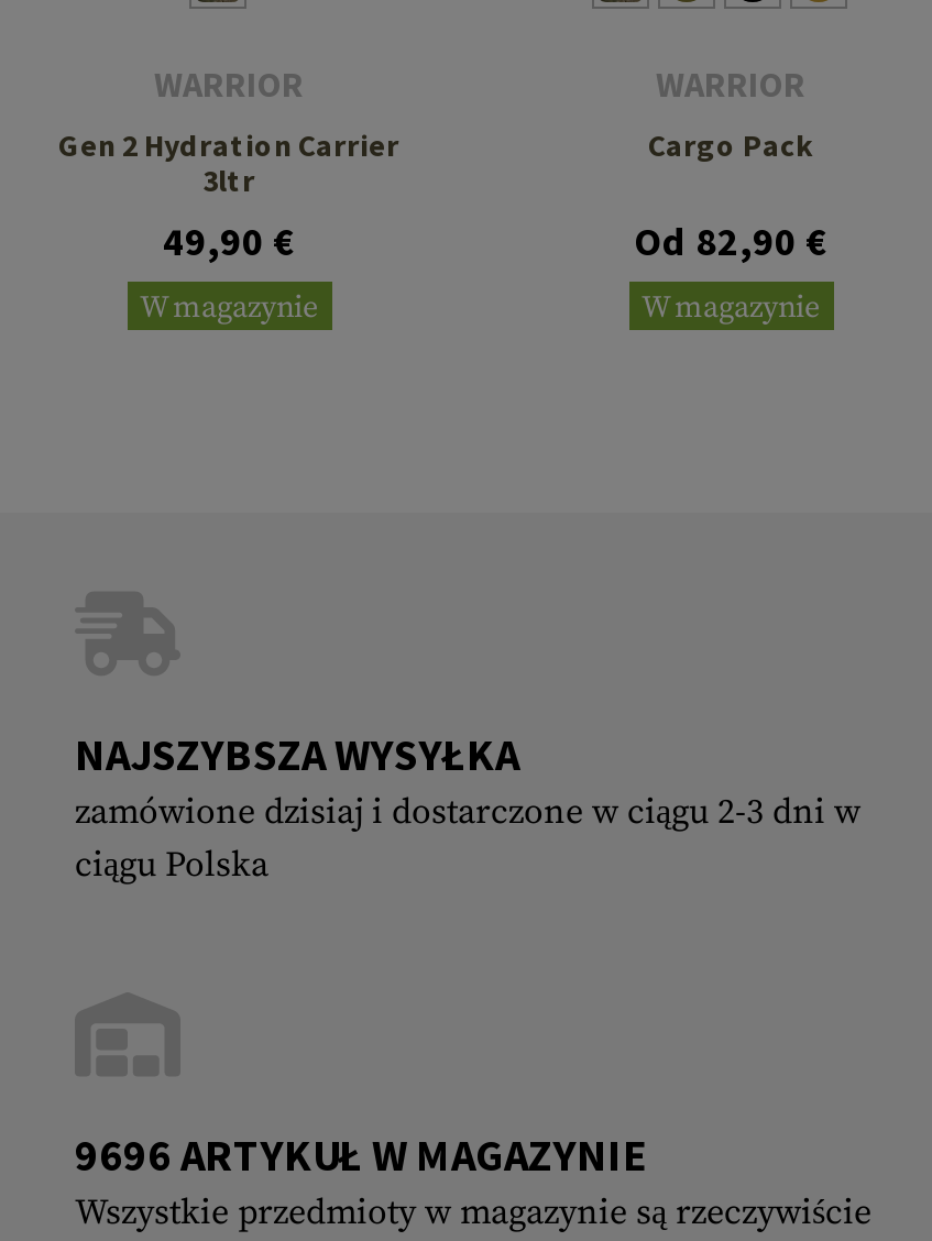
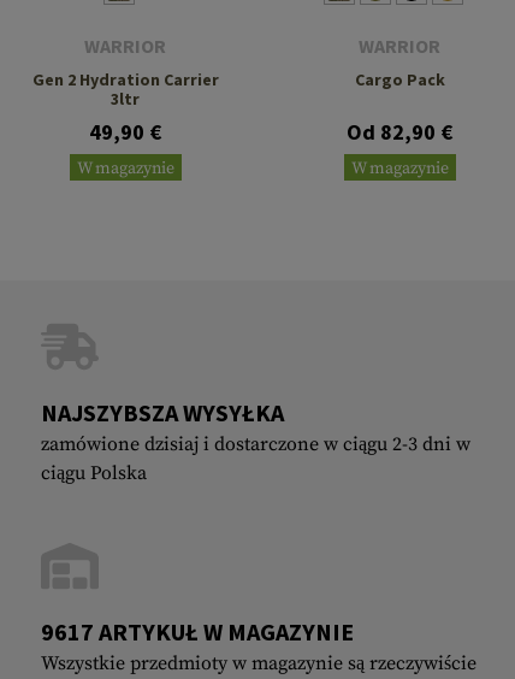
[75,1126,647,1181] 9696 ARTYKUŁ W MAGAZYNIE -> [41,616,354,646] 9617 ARTYKUŁ W MAGAZYNIE

